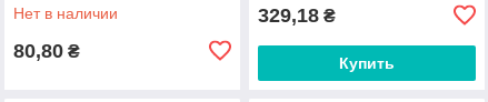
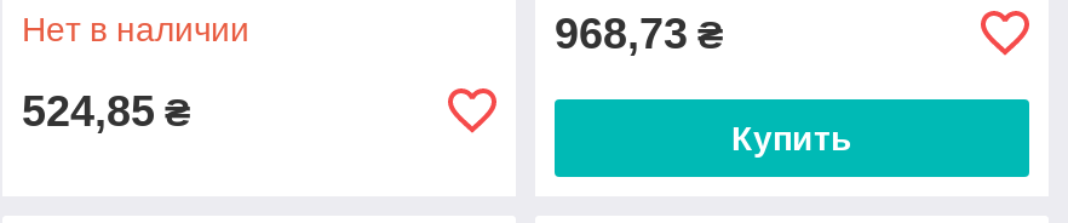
[258,4,336,26] 329,18 ₴ -> [555,9,724,58] 968,73 ₴
[13,40,80,62] 80,80 ₴ -> [22,87,191,135] 524,85 ₴

